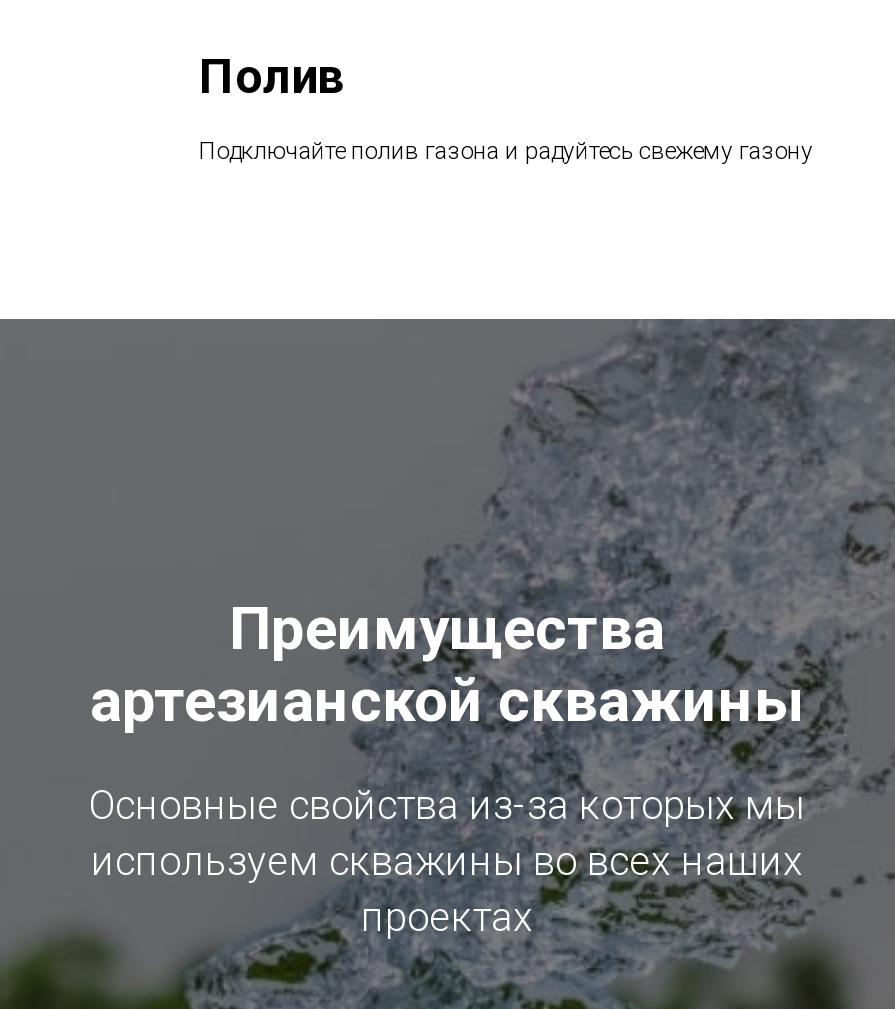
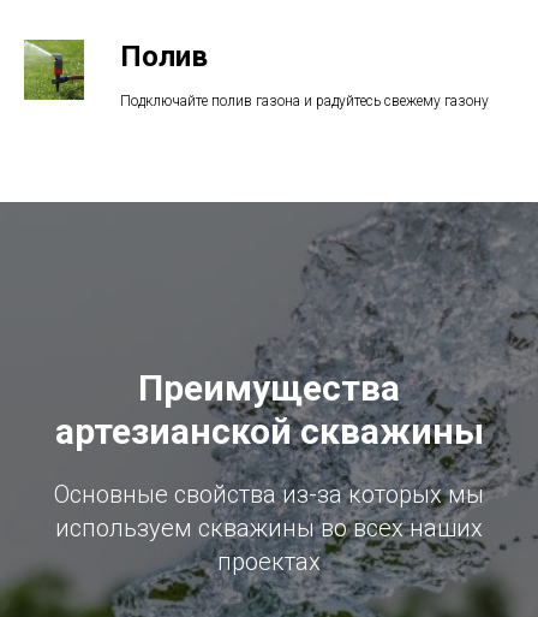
none -> [23,38,85,101] [image]

